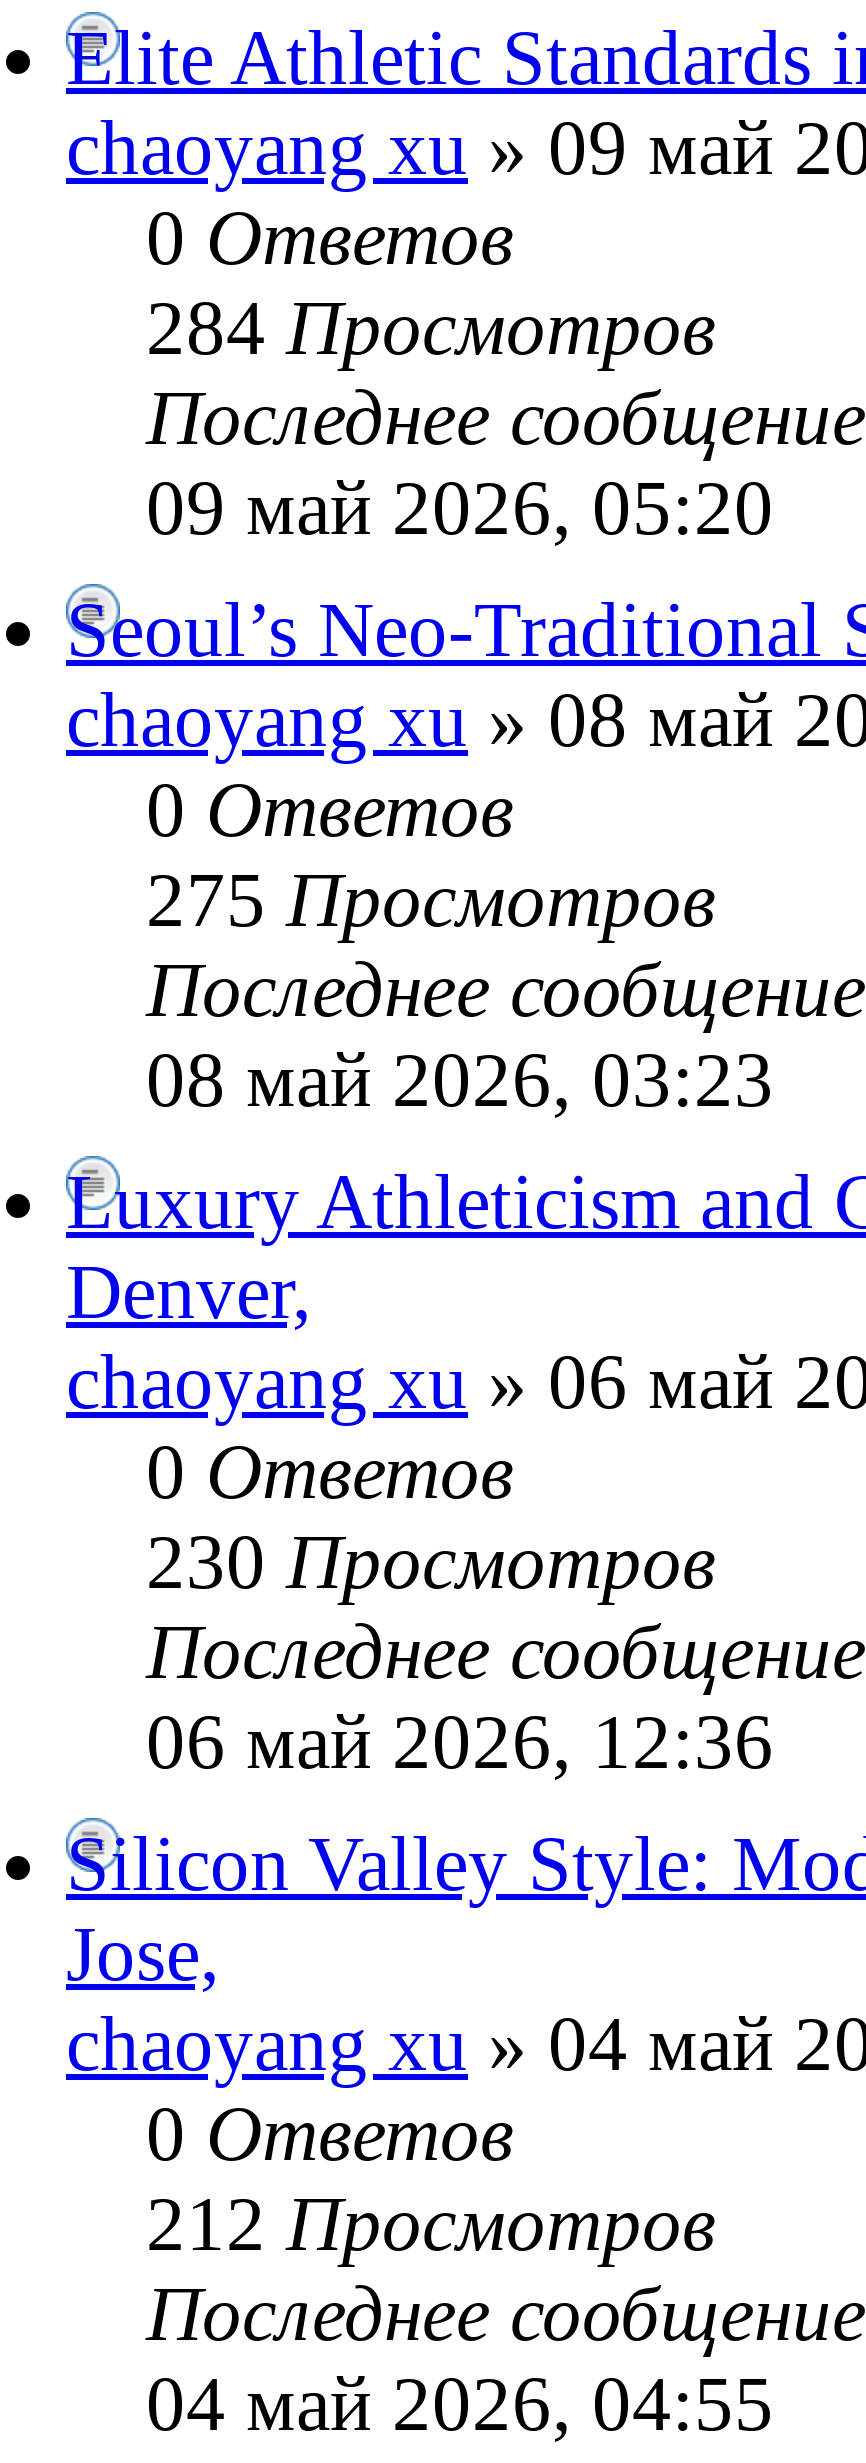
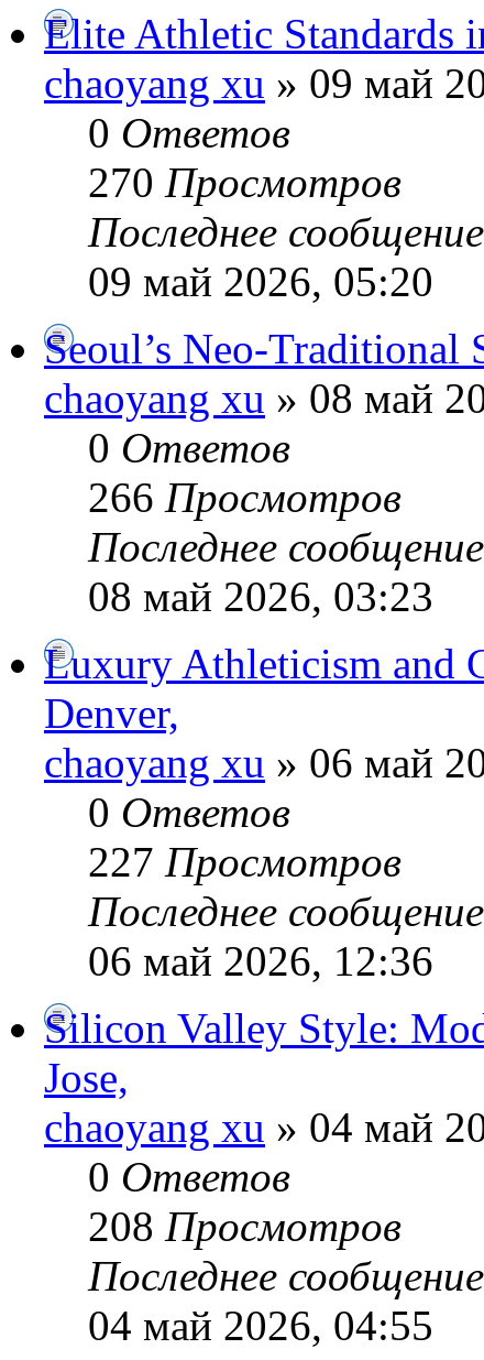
[146,284,716,370] 284 Просмотров -> [88,158,402,206] 270 Просмотров
[146,856,716,942] 275 Просмотров -> [88,473,402,521] 266 Просмотров
[146,1518,716,1604] 230 Просмотров -> [88,838,402,885] 227 Просмотров
[146,2180,716,2266] 212 Просмотров -> [88,1202,402,1250] 208 Просмотров

